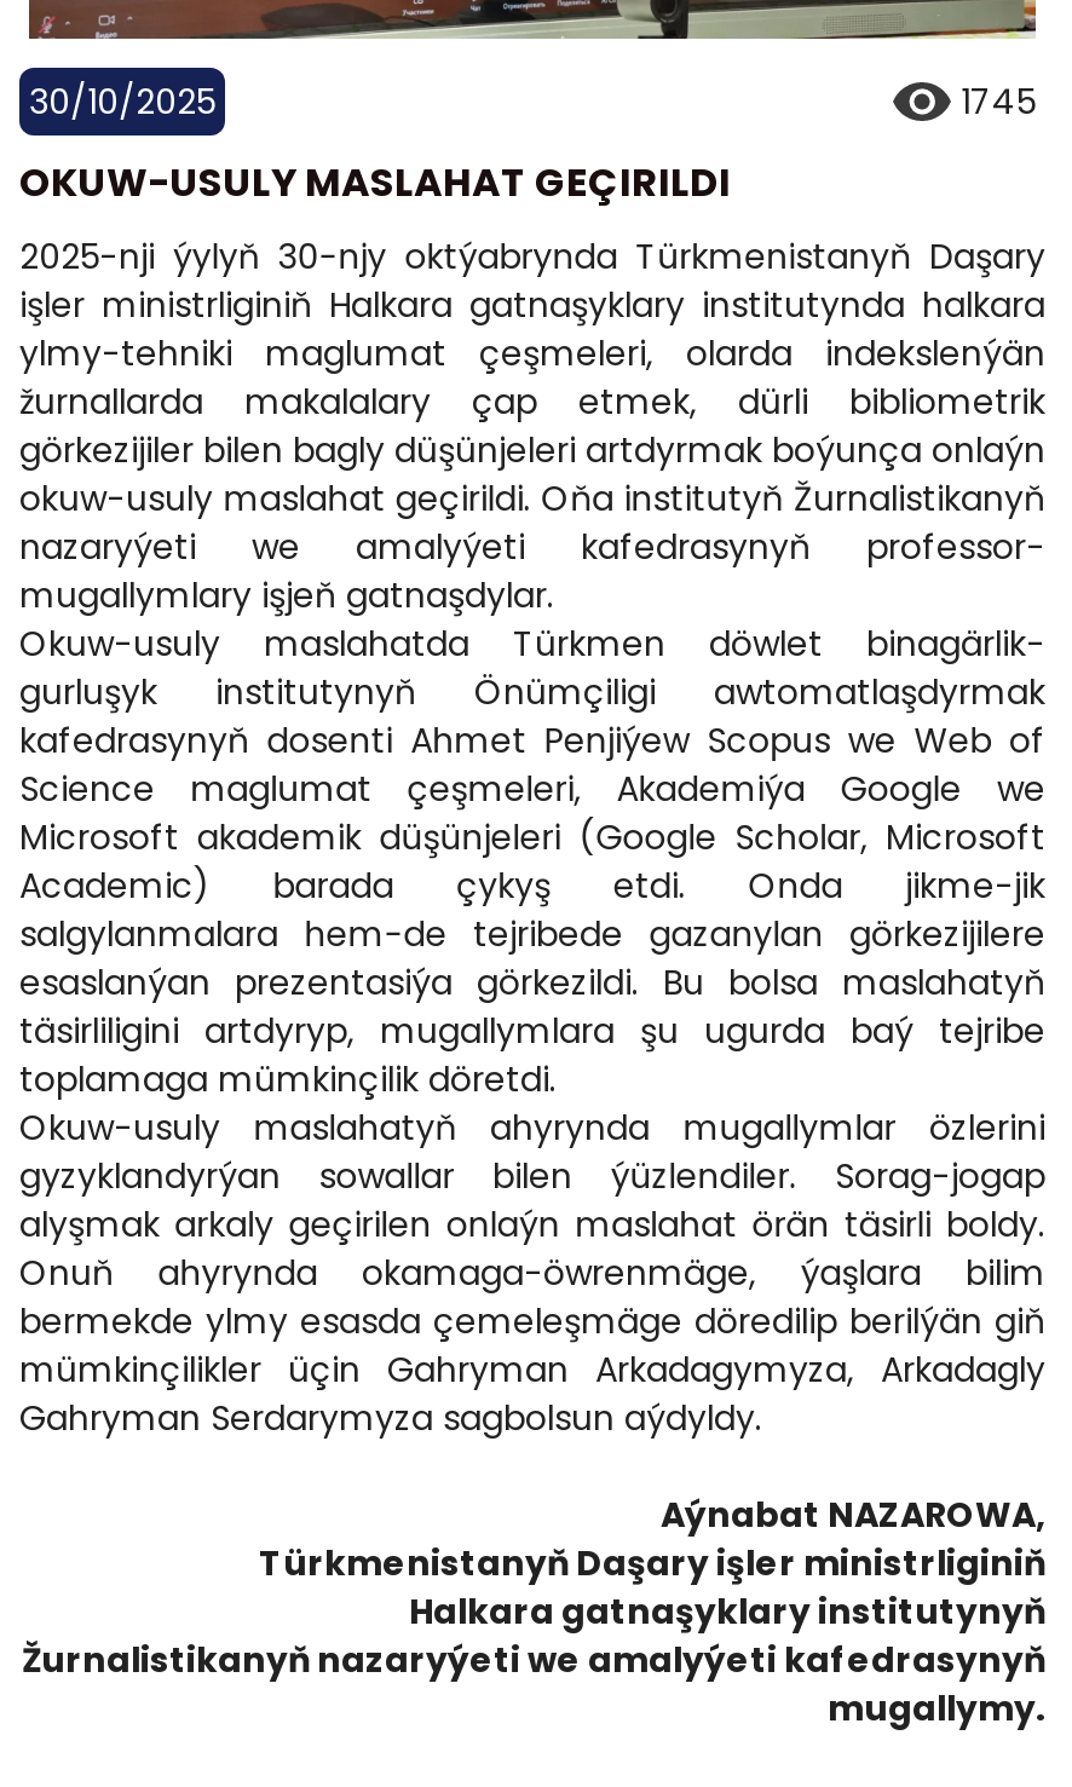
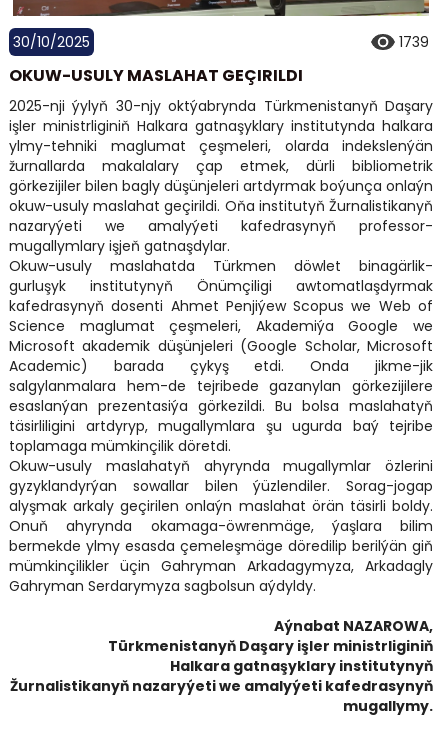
[961,78,1036,126] 1745 -> [399,32,429,52] 1739

